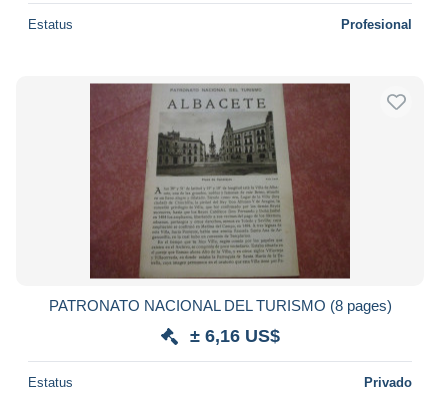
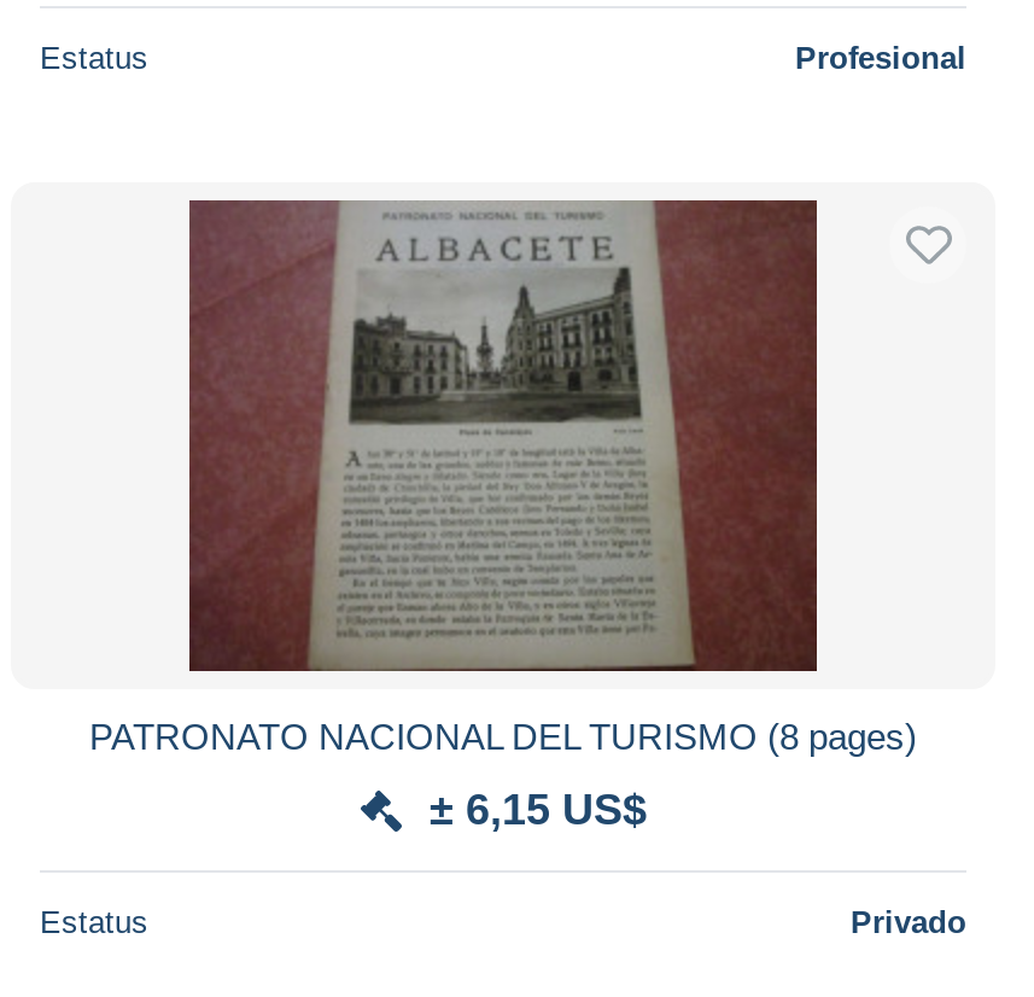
[189,326,279,346] ± 6,16 US$ -> [430,786,647,834] ± 6,15 US$

